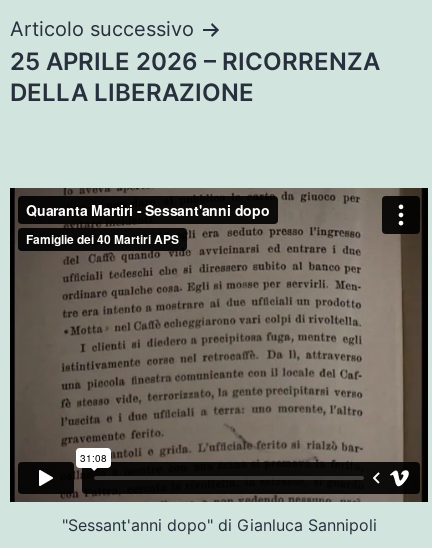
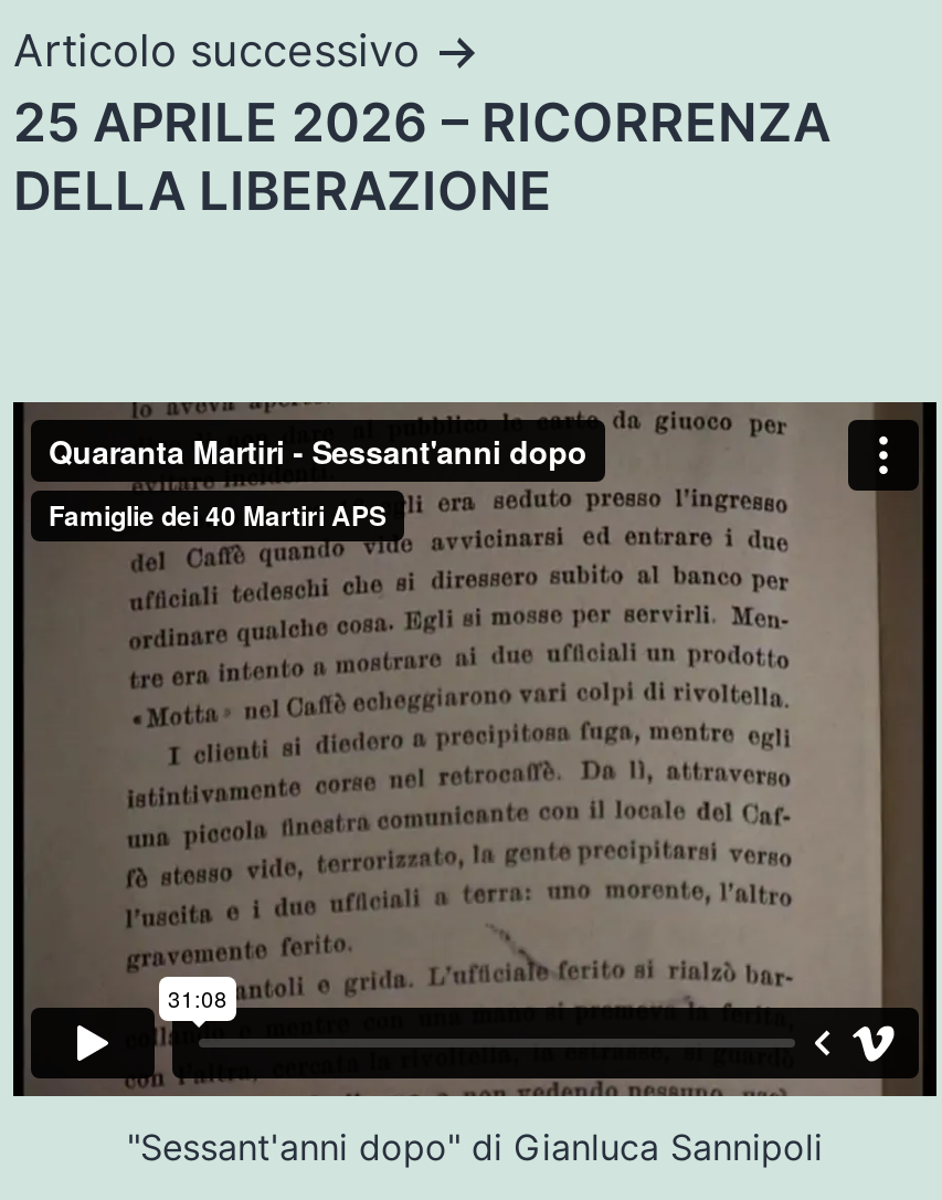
[381,195,420,235] [image] -> [835,420,917,504] [image]

